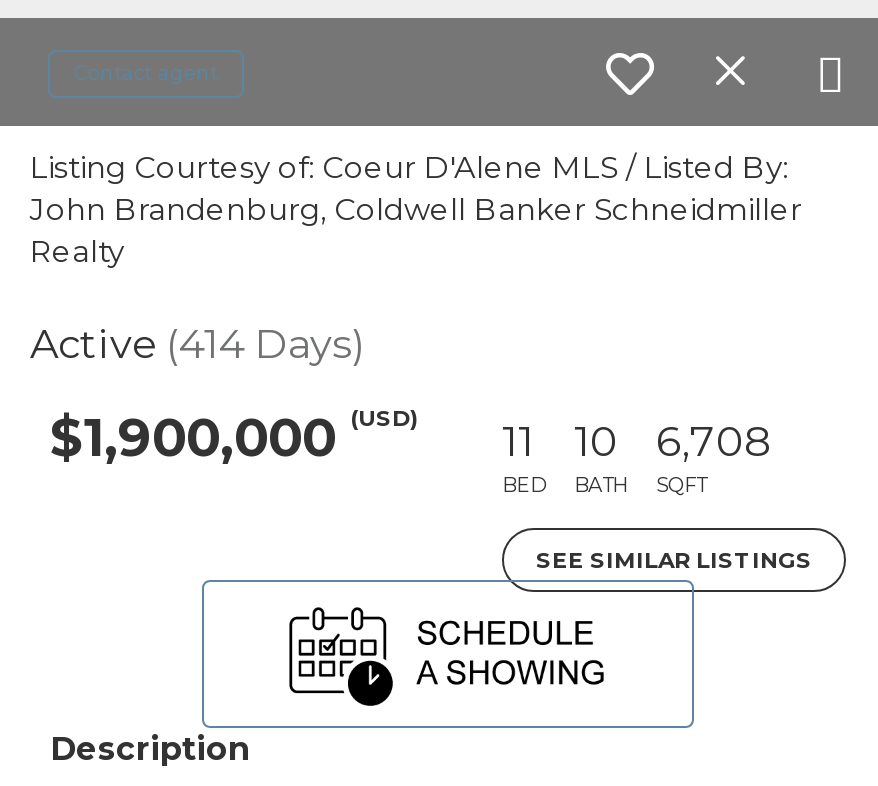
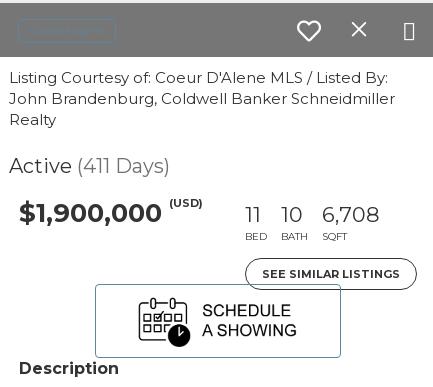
[30,320,364,368] Active (414 Days) -> [9,154,170,178] Active (411 Days)

